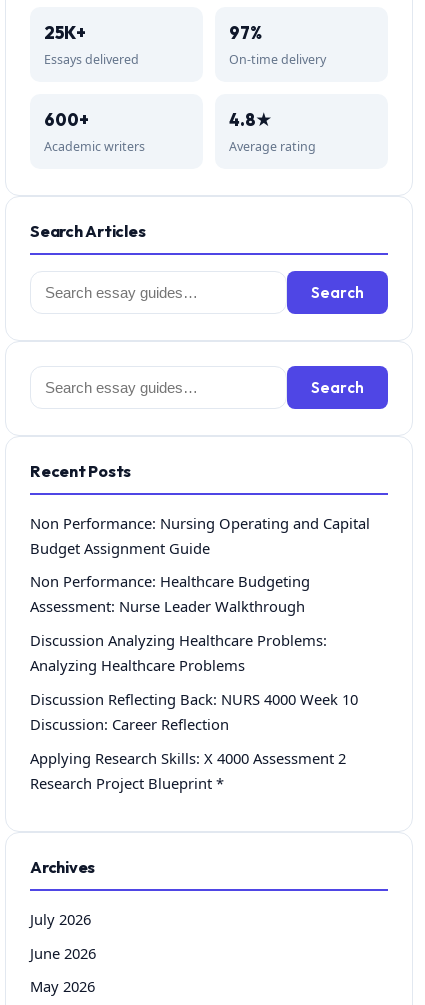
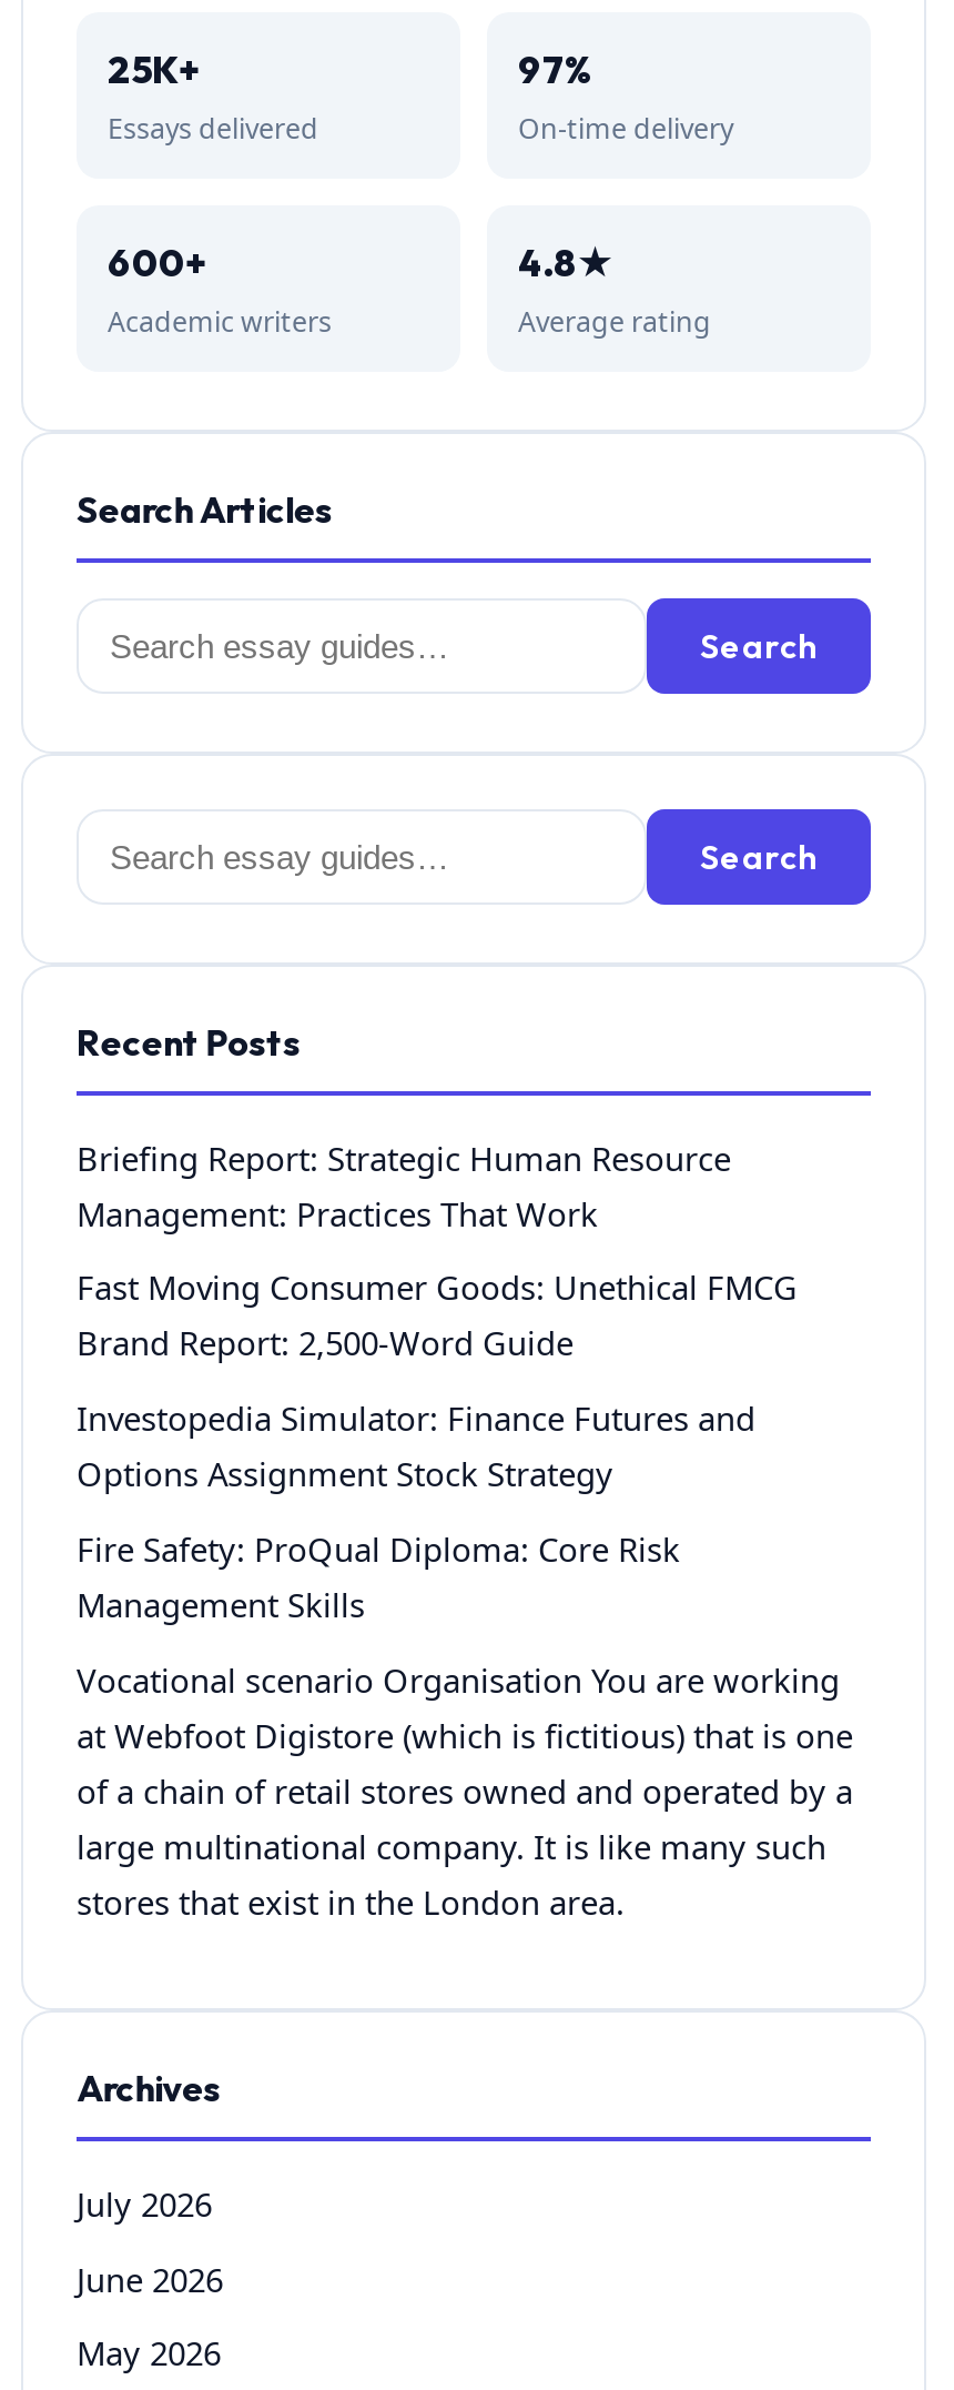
[30,513,370,558] Non Performance: Nursing Operating and Capital | Budget Assignment Guide -> [77,1135,731,1235] Briefing Report: Strategic Human Resource | Management: Practices That Work
[30,571,310,616] Non Performance: Healthcare Budgeting | Assessment: Nurse Leader Walkthrough -> [77,1265,798,1365] Fast Moving Consumer Goods: Unethical FMCG | Brand Report: 2,500‑Word Guide
[30,630,327,675] Discussion Analyzing Healthcare Problems: | Analyzing Healthcare Problems -> [77,1396,755,1496] Investopedia Simulator: Finance Futures and | Options Assignment Stock Strategy
[30,689,358,734] Discussion Reflecting Back: NURS 4000 Week 10 | Discussion: Career Reflection -> [77,1527,680,1626] Fire Safety: ProQual Diploma: Core Risk | Management Skills
[30,748,346,793] Applying Research Skills: X 4000 Assessment 2 | Research Project Blueprint * -> [77,1657,853,1924] Vocational scenario Organisation You are working | at Webfoot Digistore (which is fictitious) that is one | of a chain of retail stores owned and operated by a | large multinational company. It is like many such | stores that exist in the London area.

